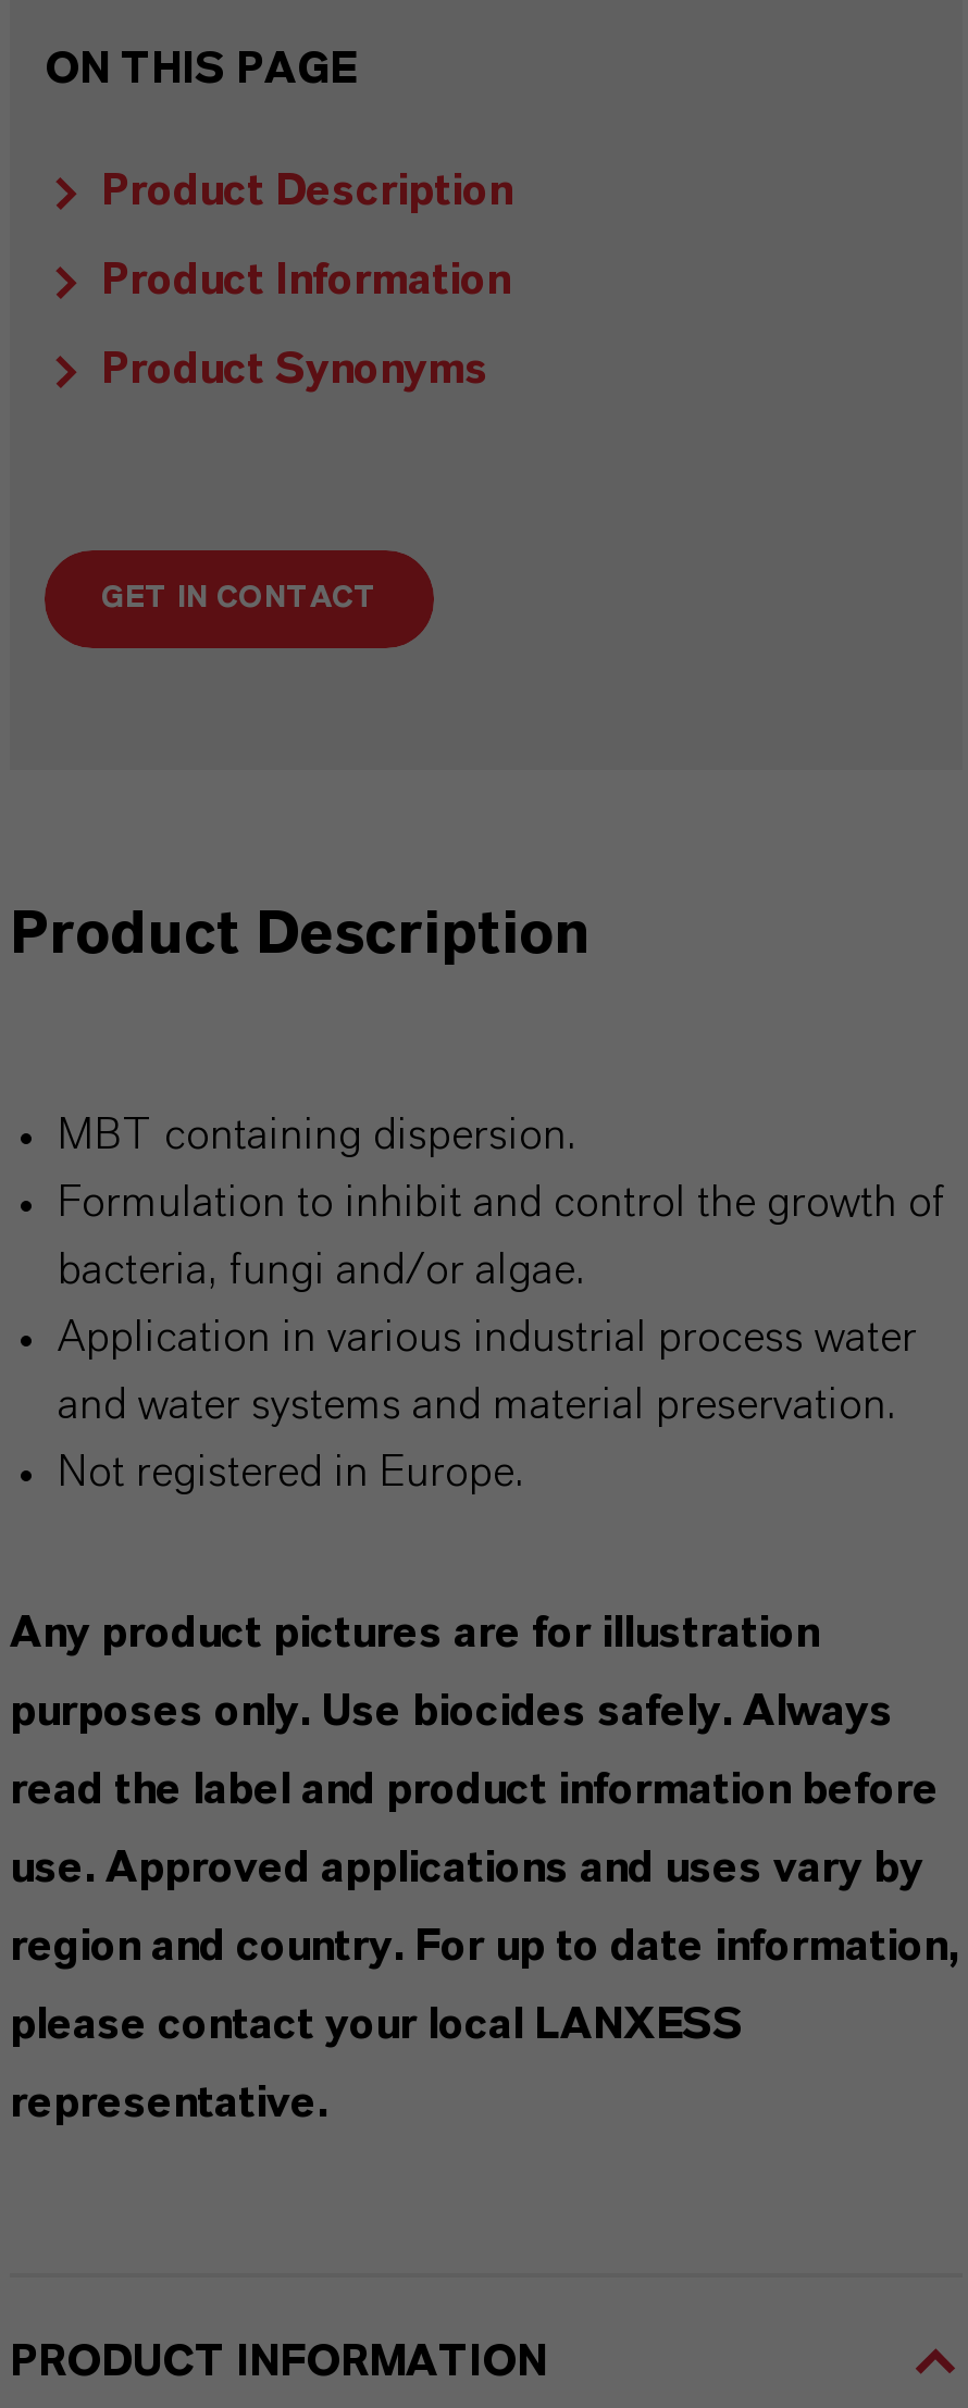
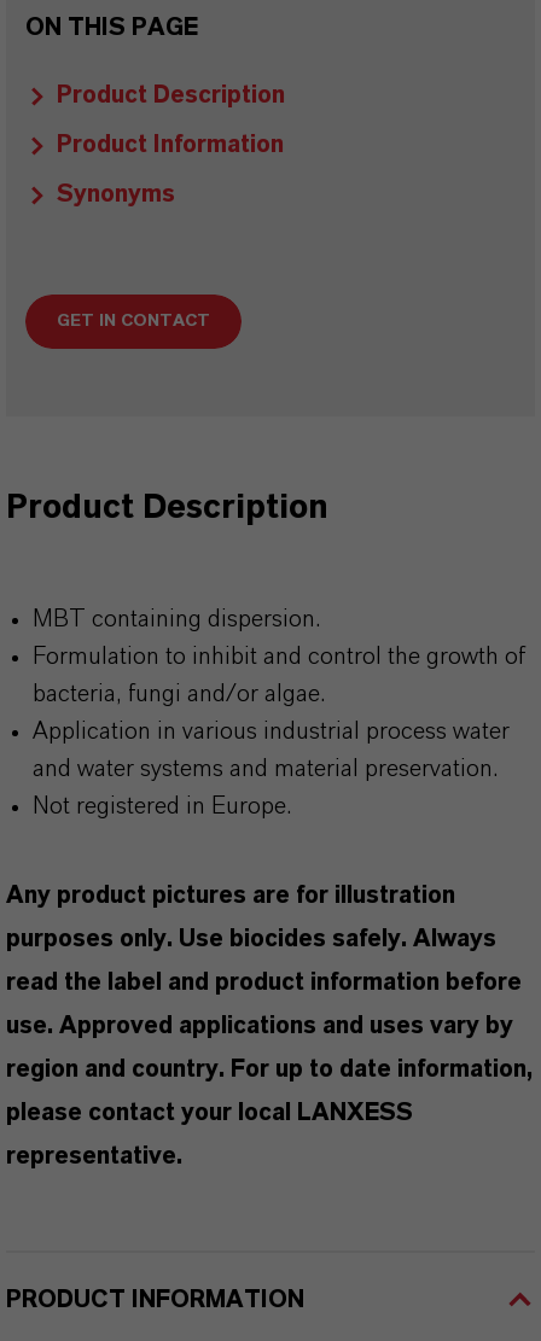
[101,348,488,392] Product Synonyms -> [57,182,175,206] Synonyms

